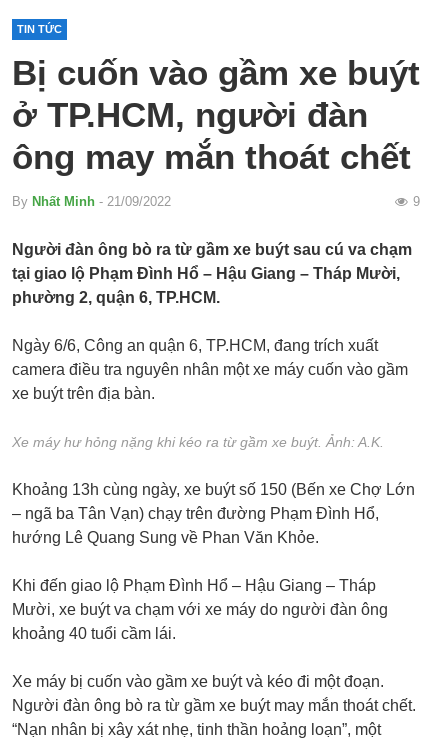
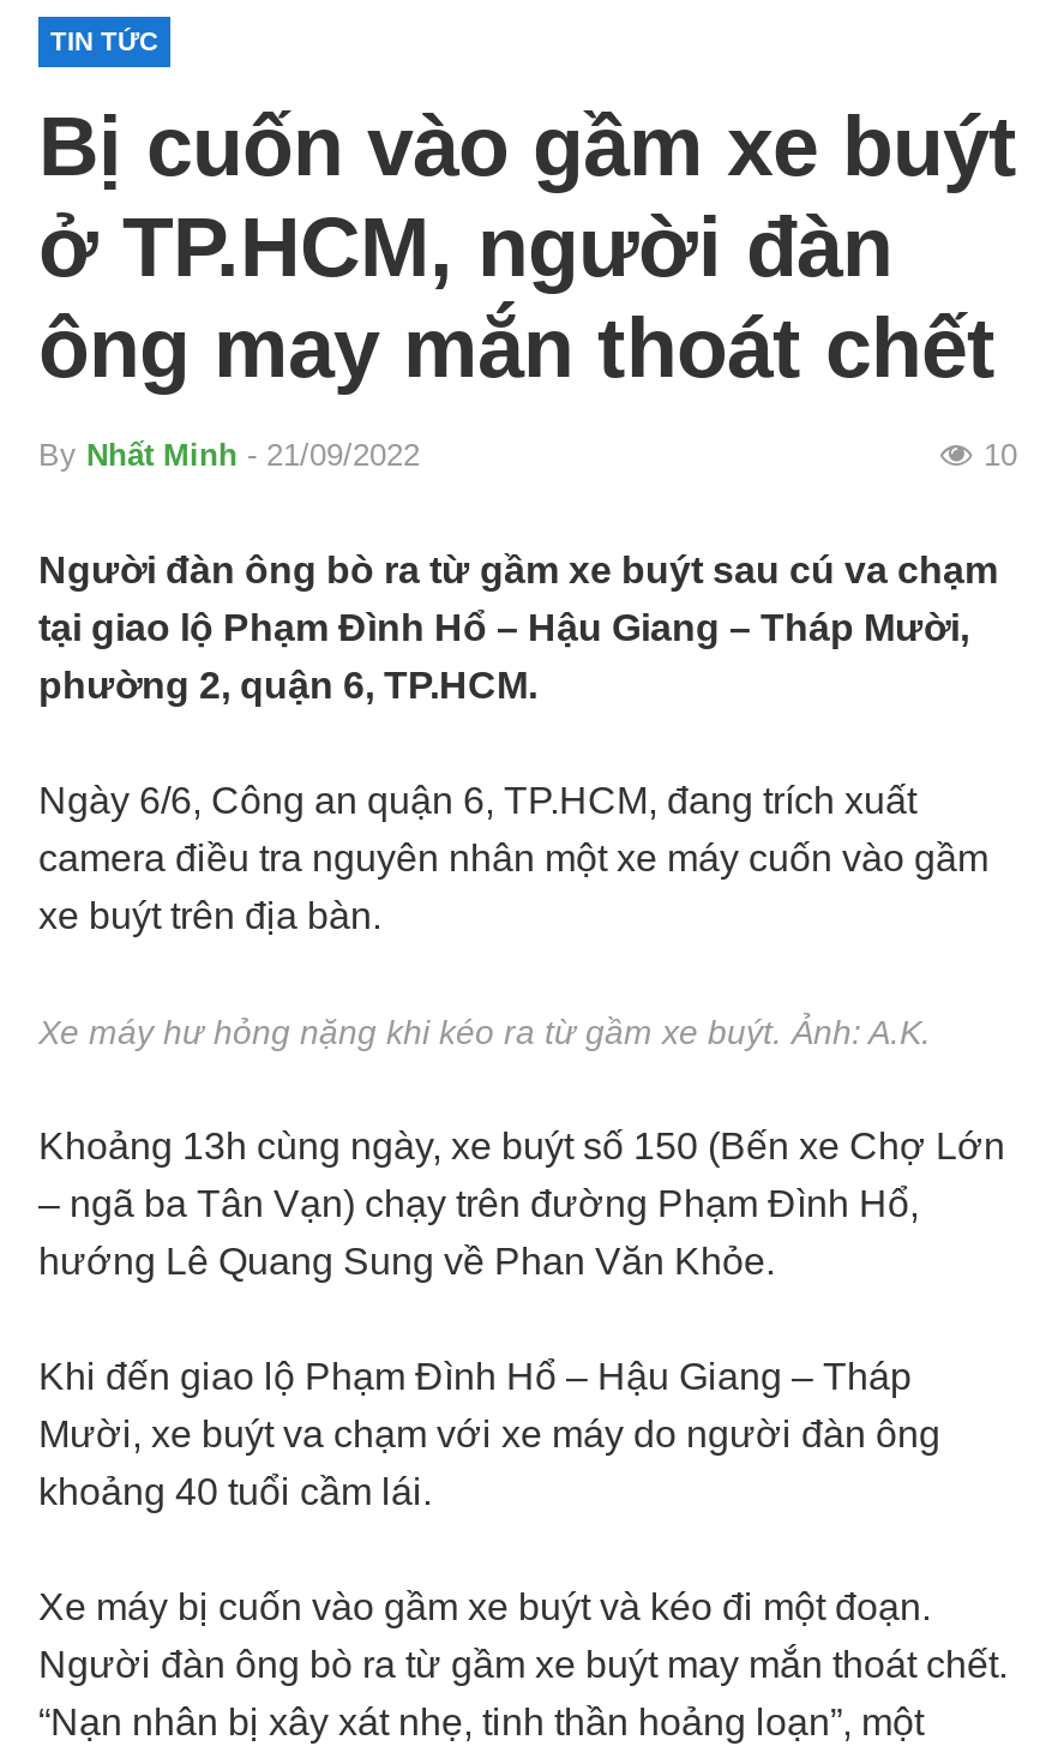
[413,194,420,209] 9 -> [984,436,1017,472] 10

